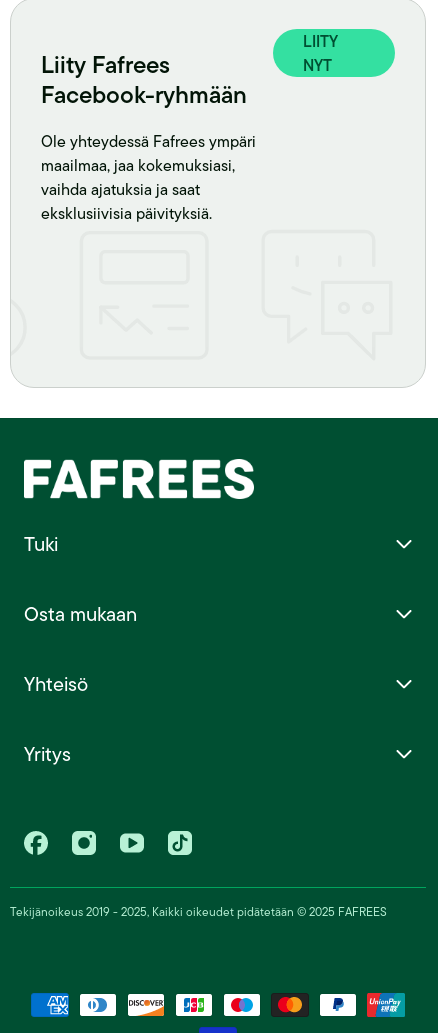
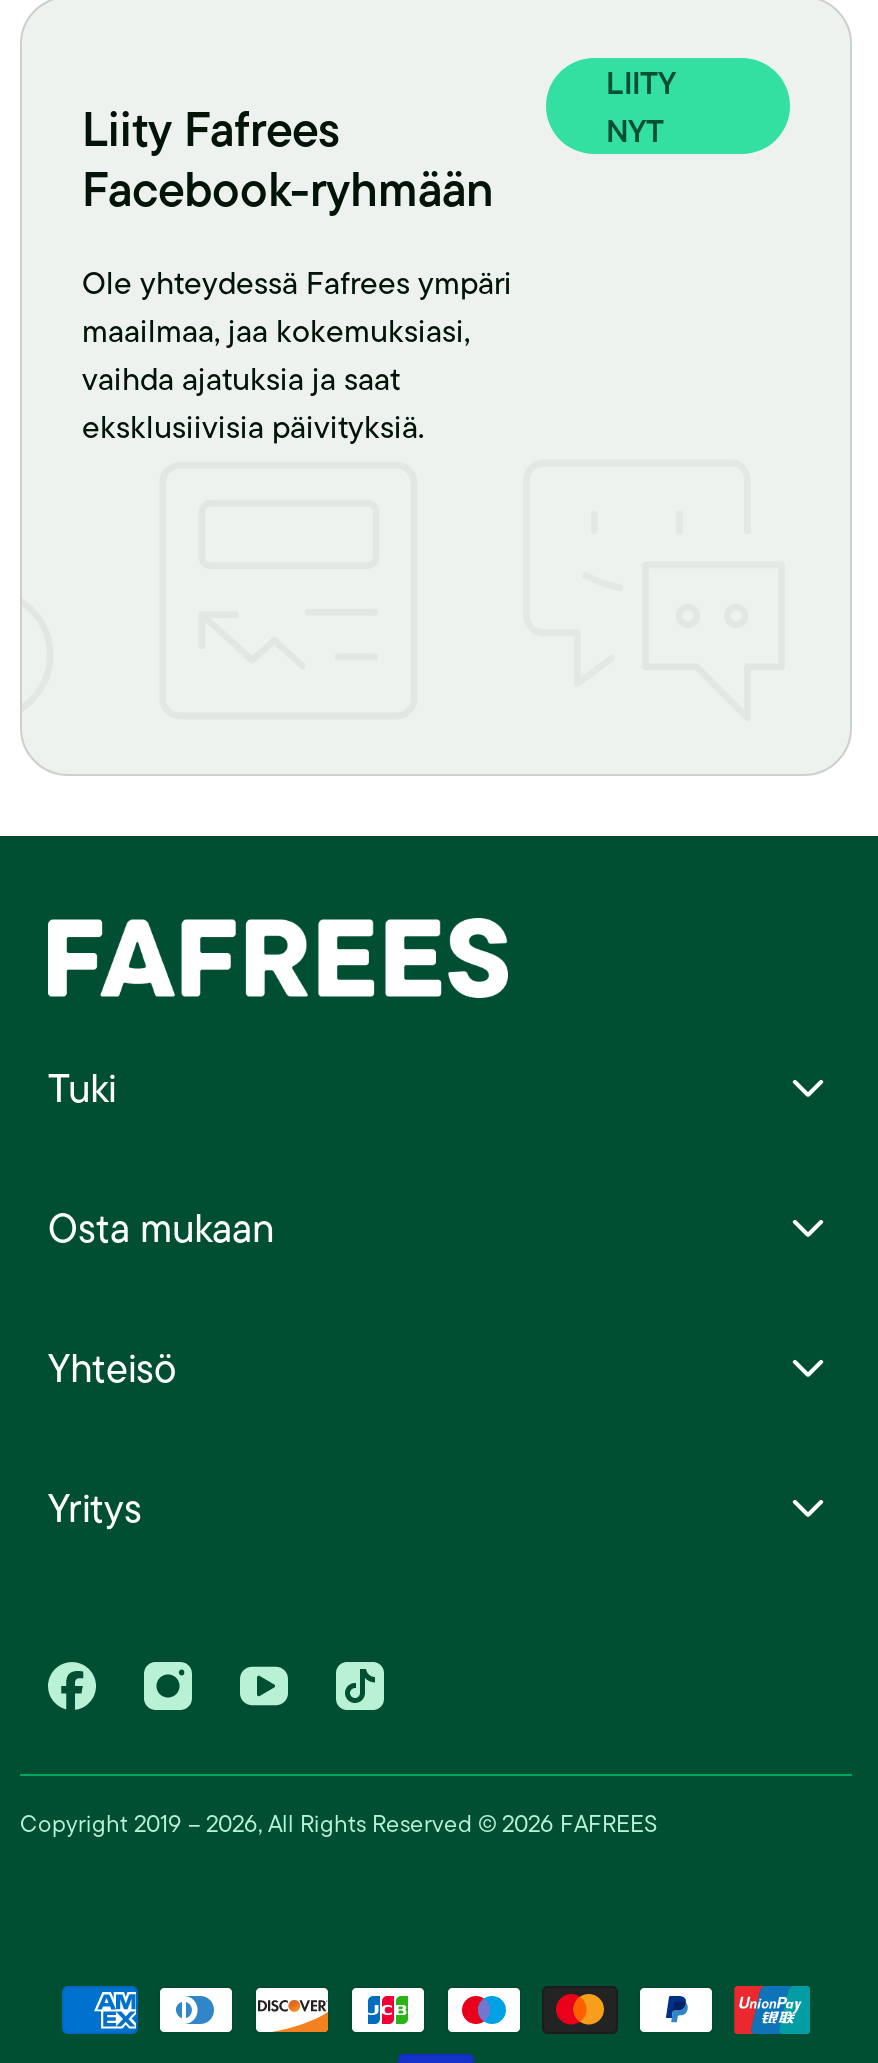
[10,904,387,919] Tekijänoikeus 2019 - 2025, Kaikki oikeudet pidätetään © 2025 FAFREES -> [20,1808,658,1838] Copyright 2019 – 2026, All Rights Reserved © 2026 FAFREES

